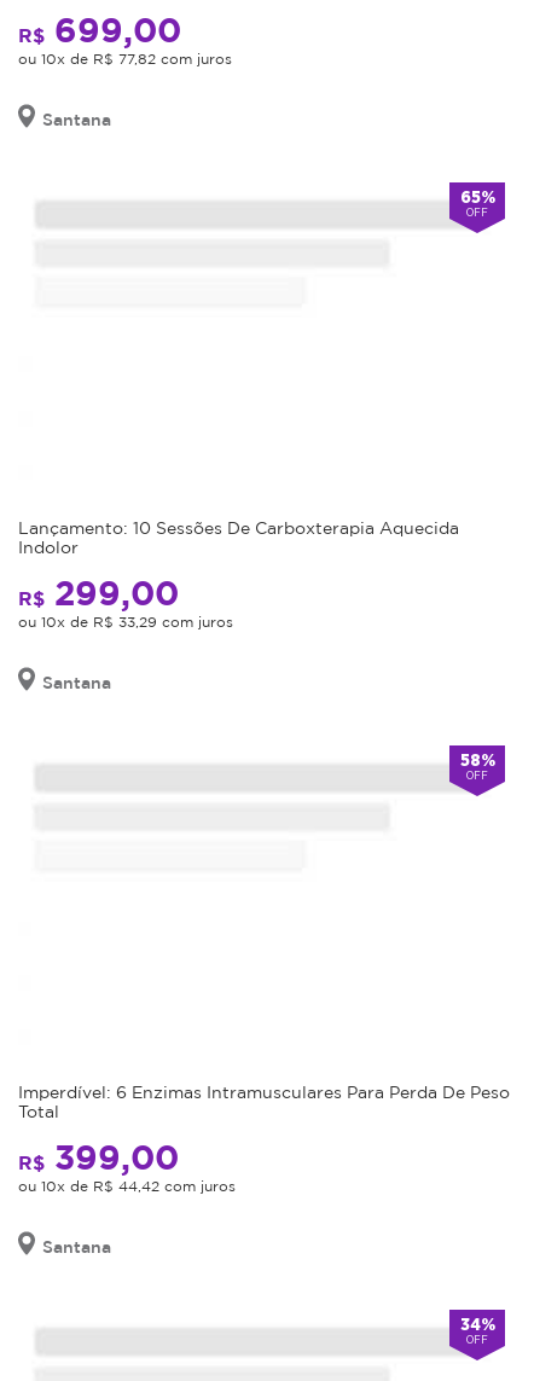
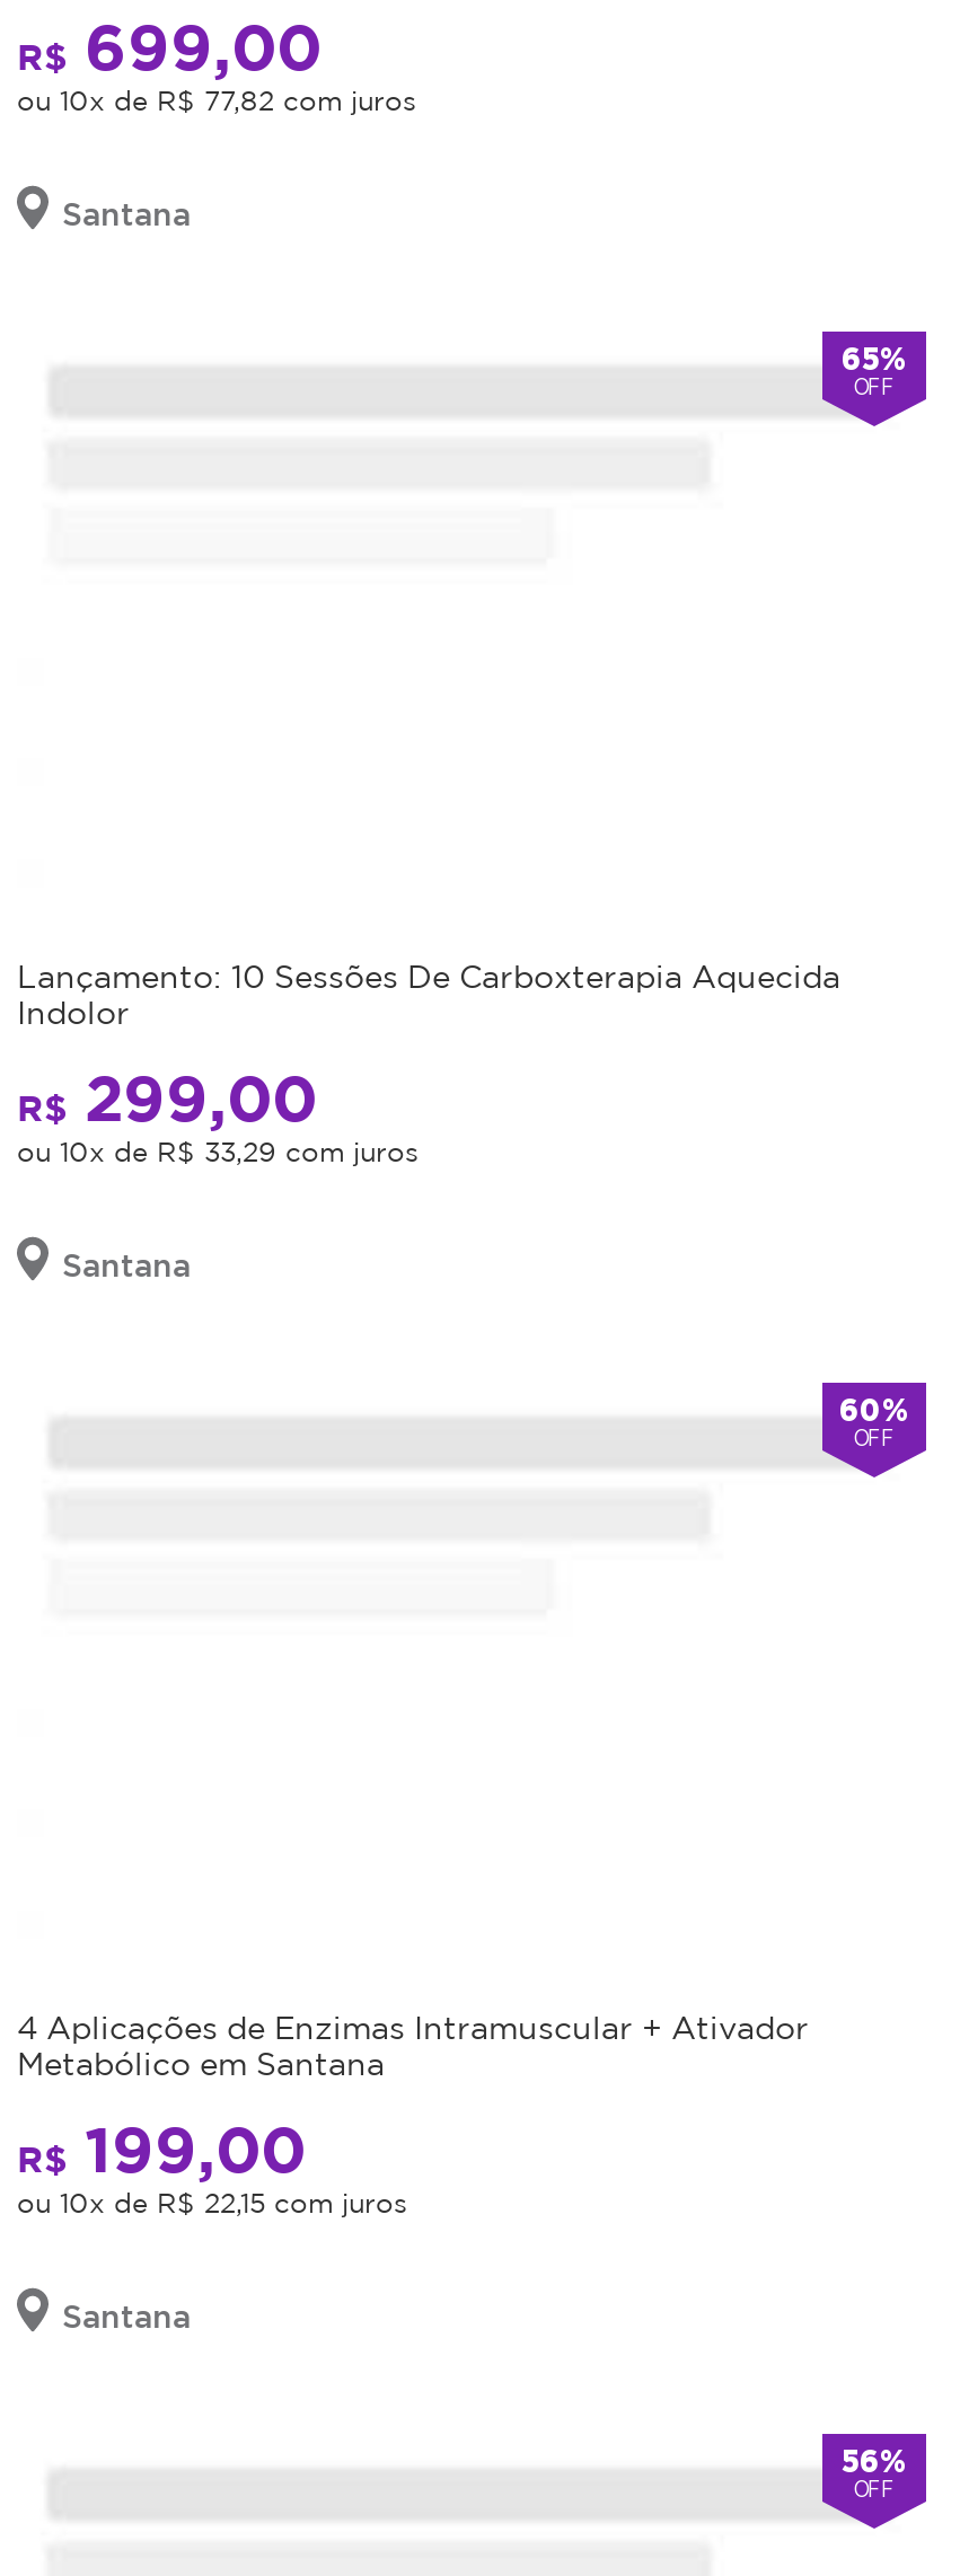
[460,749,495,771] 58% -> [839,1390,909,1431] 60%
[18,1082,510,1119] Imperdível: 6 Enzimas Intramusculares Para Perda De Peso | Total -> [17,2011,809,2081] 4 Aplicações de Enzimas Intramuscular + Ativador | Metabólico em Santana
[18,1138,236,1193] R$399,00 | ou 10x de R$ 44,42 com juros -> [17,2115,407,2218] R$199,00 | ou 10x de R$ 22,15 com juros
[460,1313,495,1334] 34% -> [842,2442,907,2482] 56%

